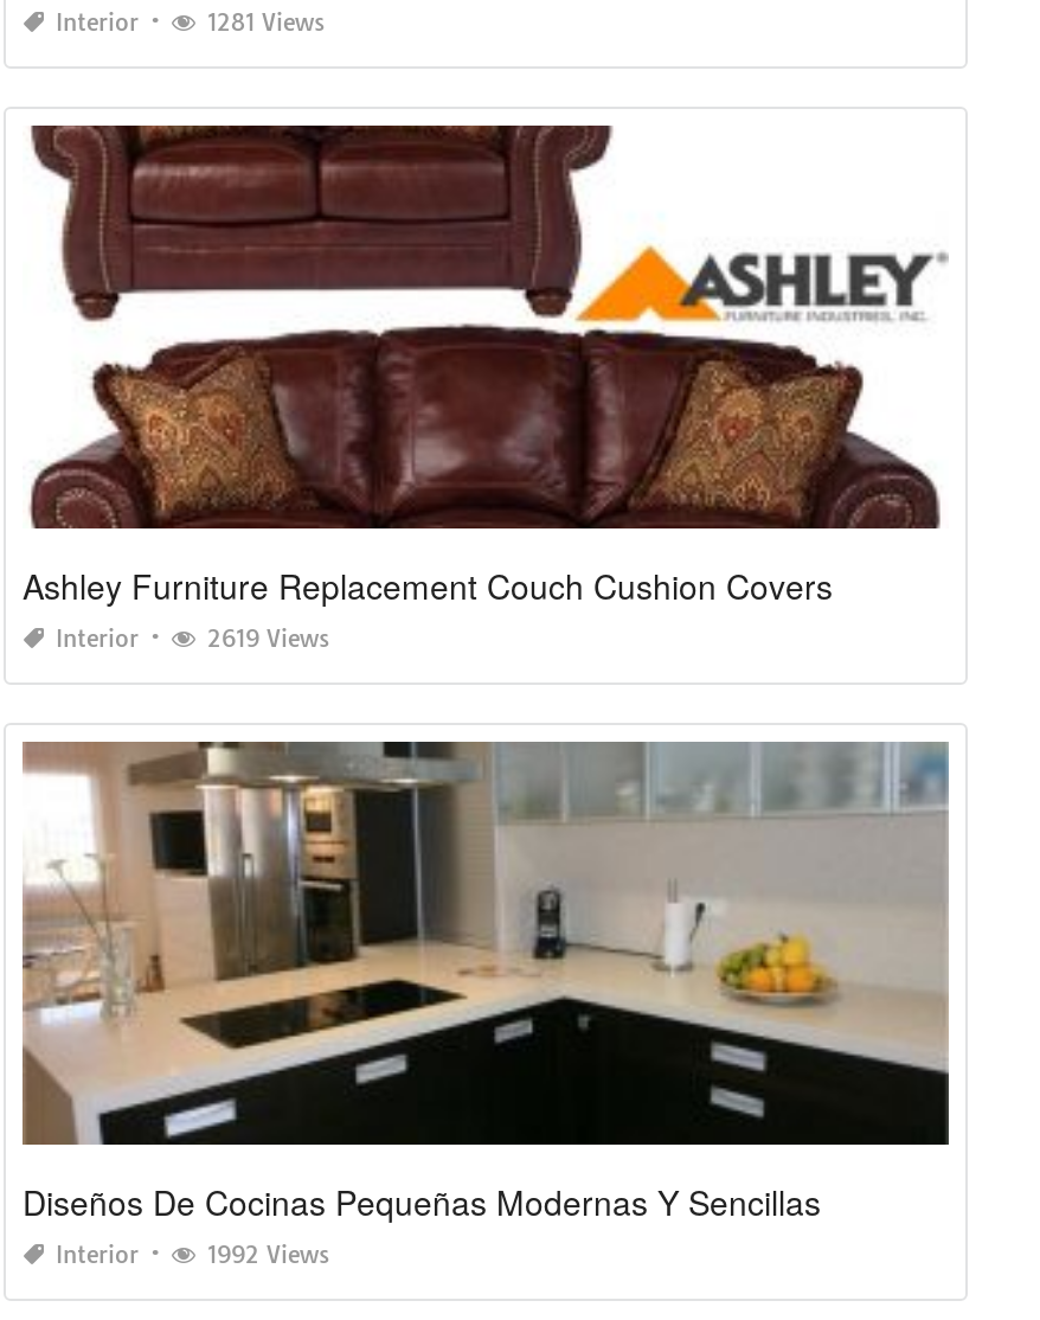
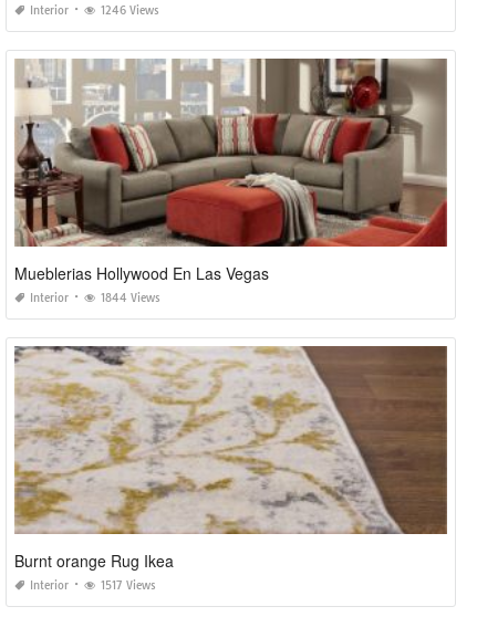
[207,7,326,37] 1281 Views -> [101,3,159,17] 1246 Views
[23,123,949,609] [image] | Ashley Furniture Replacement Couch Cushion Covers -> [13,57,448,284] [image] | Mueblerias Hollywood En Las Vegas
[207,623,330,654] 2619 Views -> [101,291,160,305] 1844 Views
[23,739,949,1225] [image] | Diseños De Cocinas Pequeñas Modernas Y Sencillas -> [14,345,448,571] [image] | Burnt orange Rug Ikea
[207,1239,330,1270] 1992 Views -> [101,578,156,592] 1517 Views

